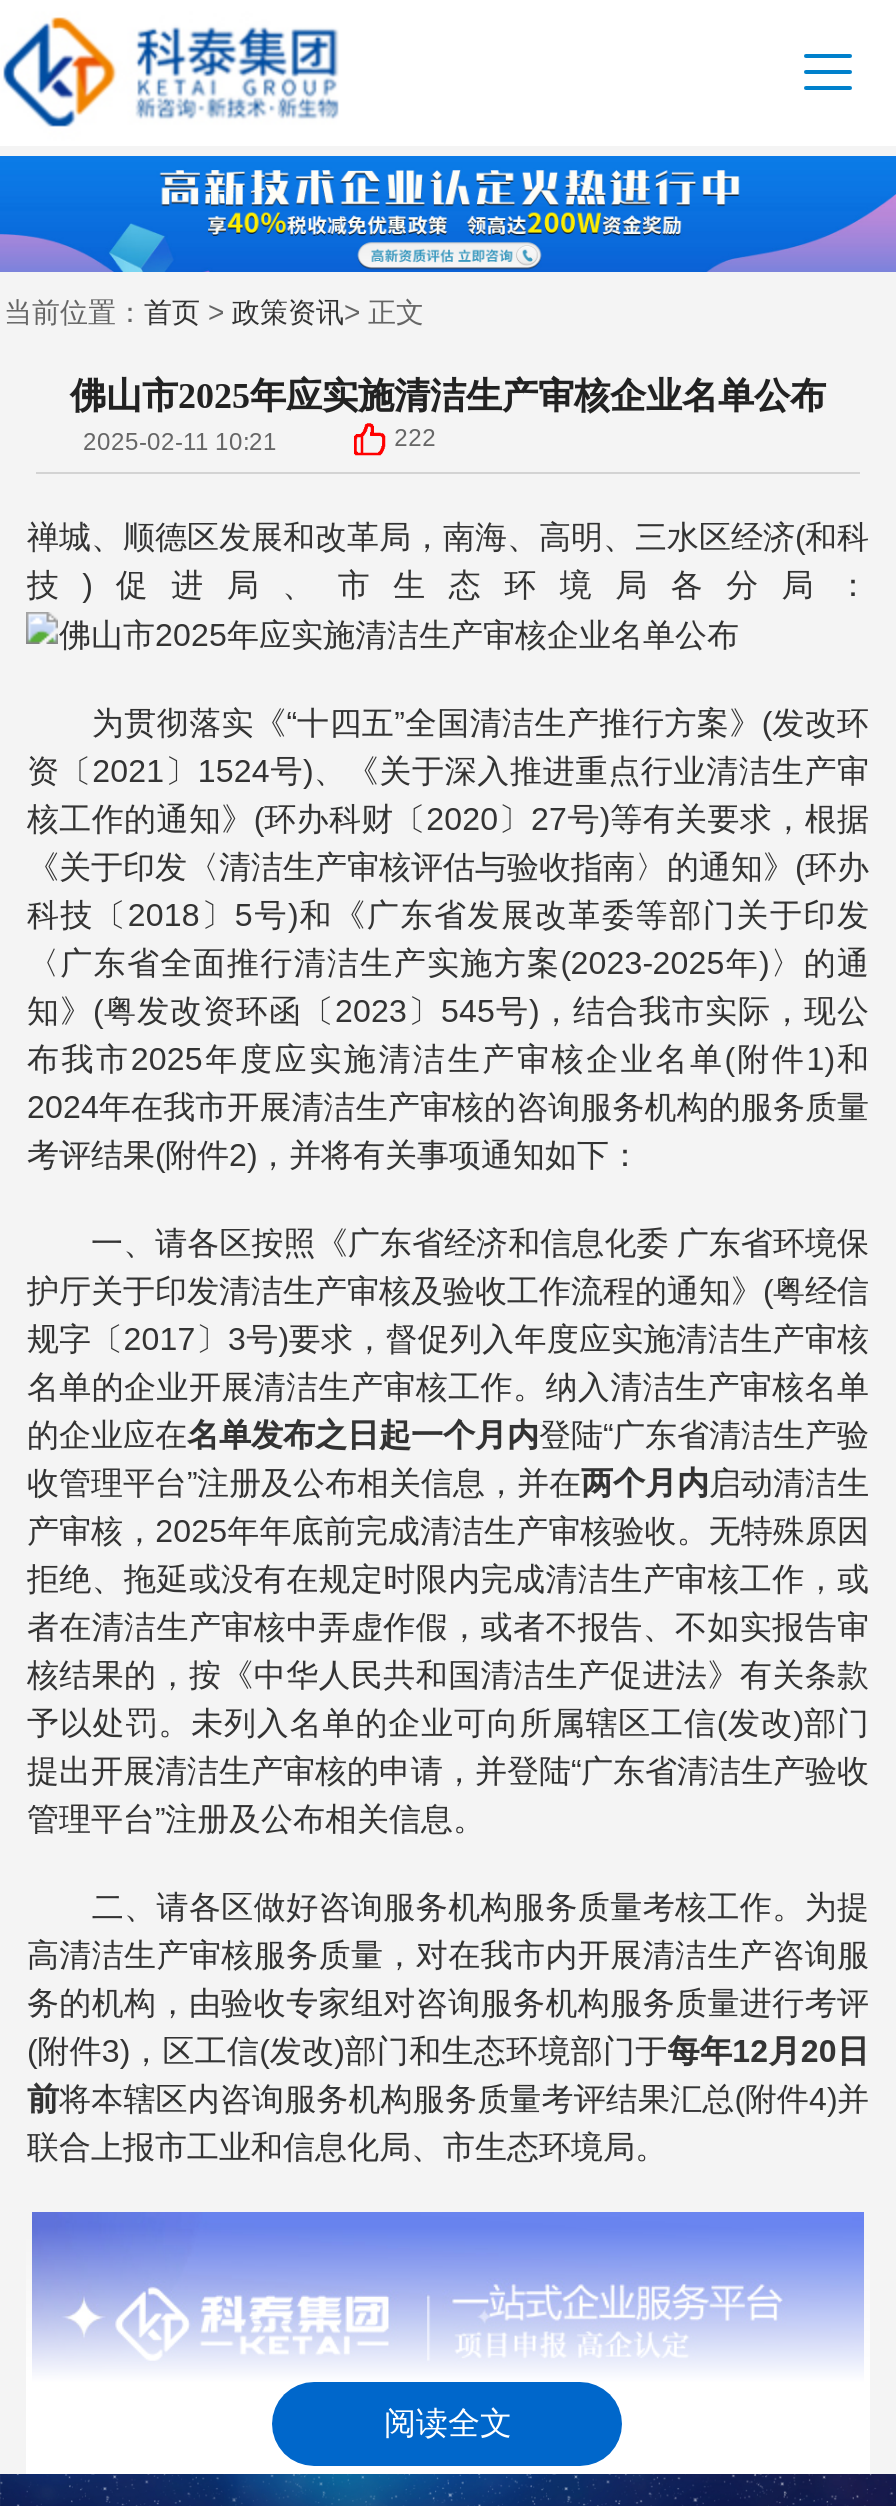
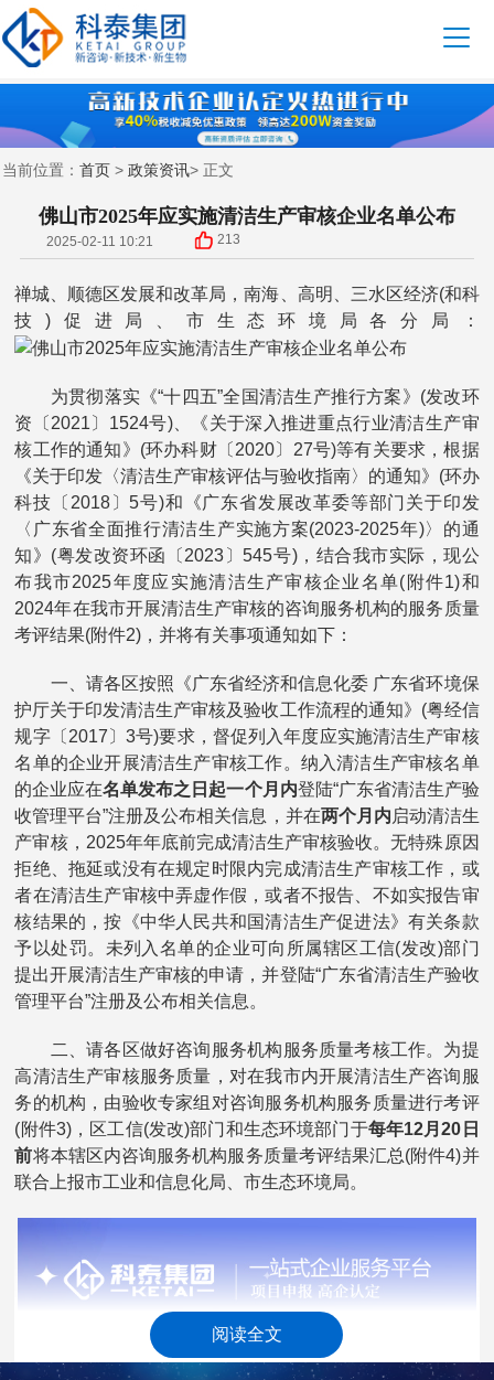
[394,425,436,453] 222 -> [217,232,241,248] 213

